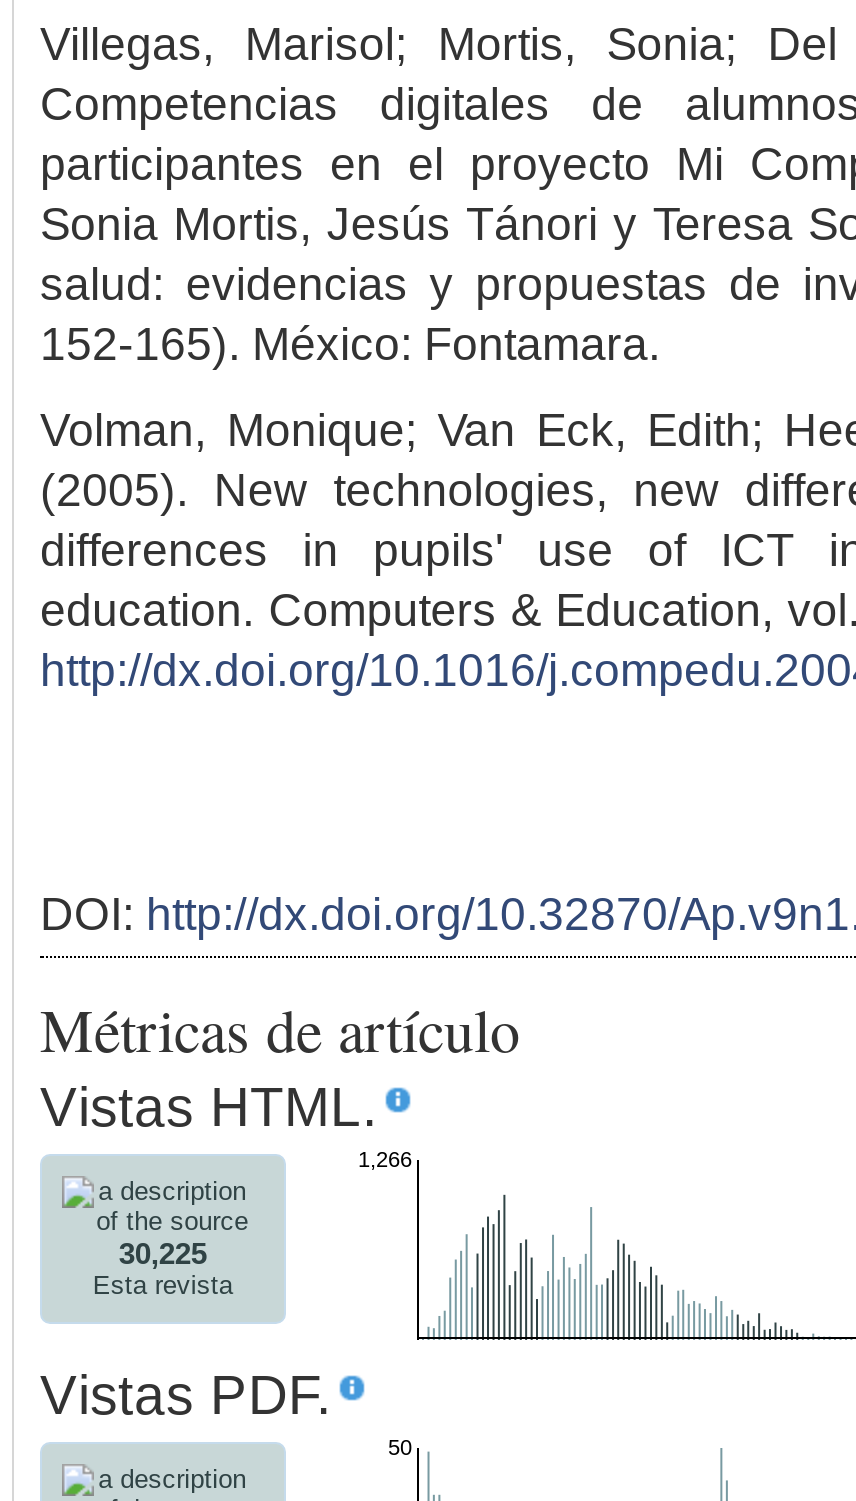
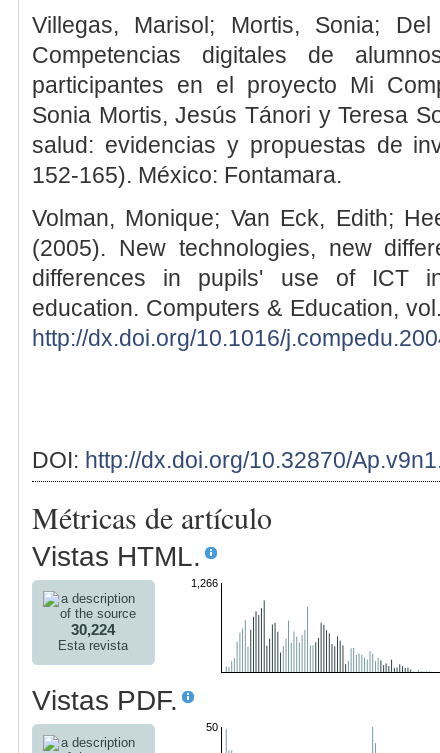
[119,1237,207,1271] 30,225 -> [71,621,115,638] 30,224

